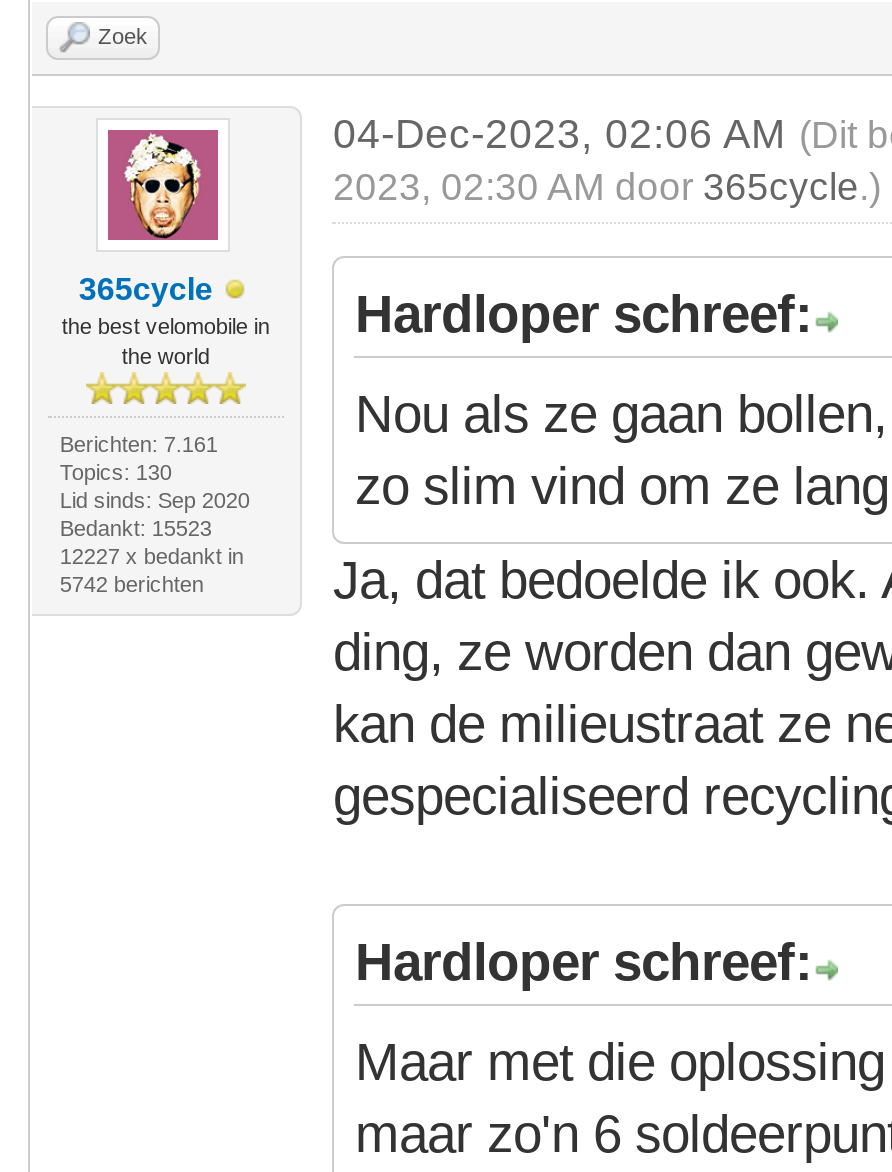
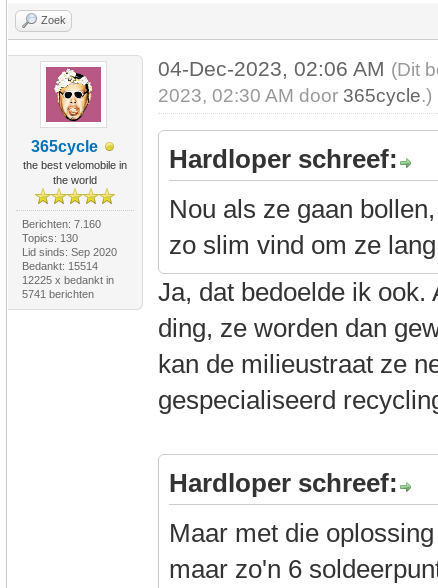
[60,432,218,456] Berichten: 7.161 -> [22,218,101,230] Berichten: 7.160
[60,516,212,540] Bedankt: 15523 -> [22,260,98,272] Bedankt: 15514
[60,544,244,568] 12227 x bedankt in -> [22,274,114,286] 12225 x bedankt in
[60,572,204,596] 5742 berichten -> [22,288,94,300] 5741 berichten

